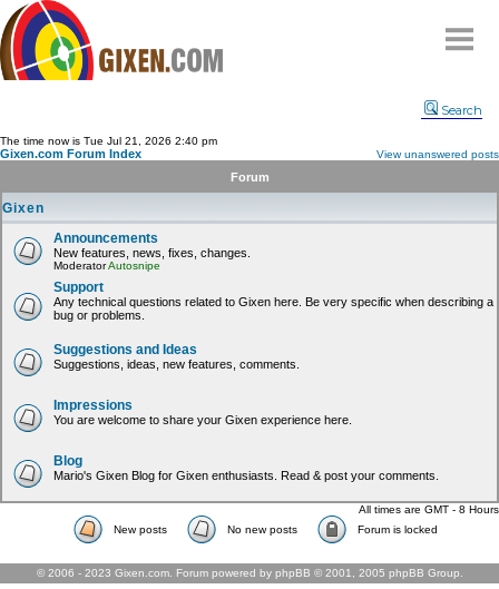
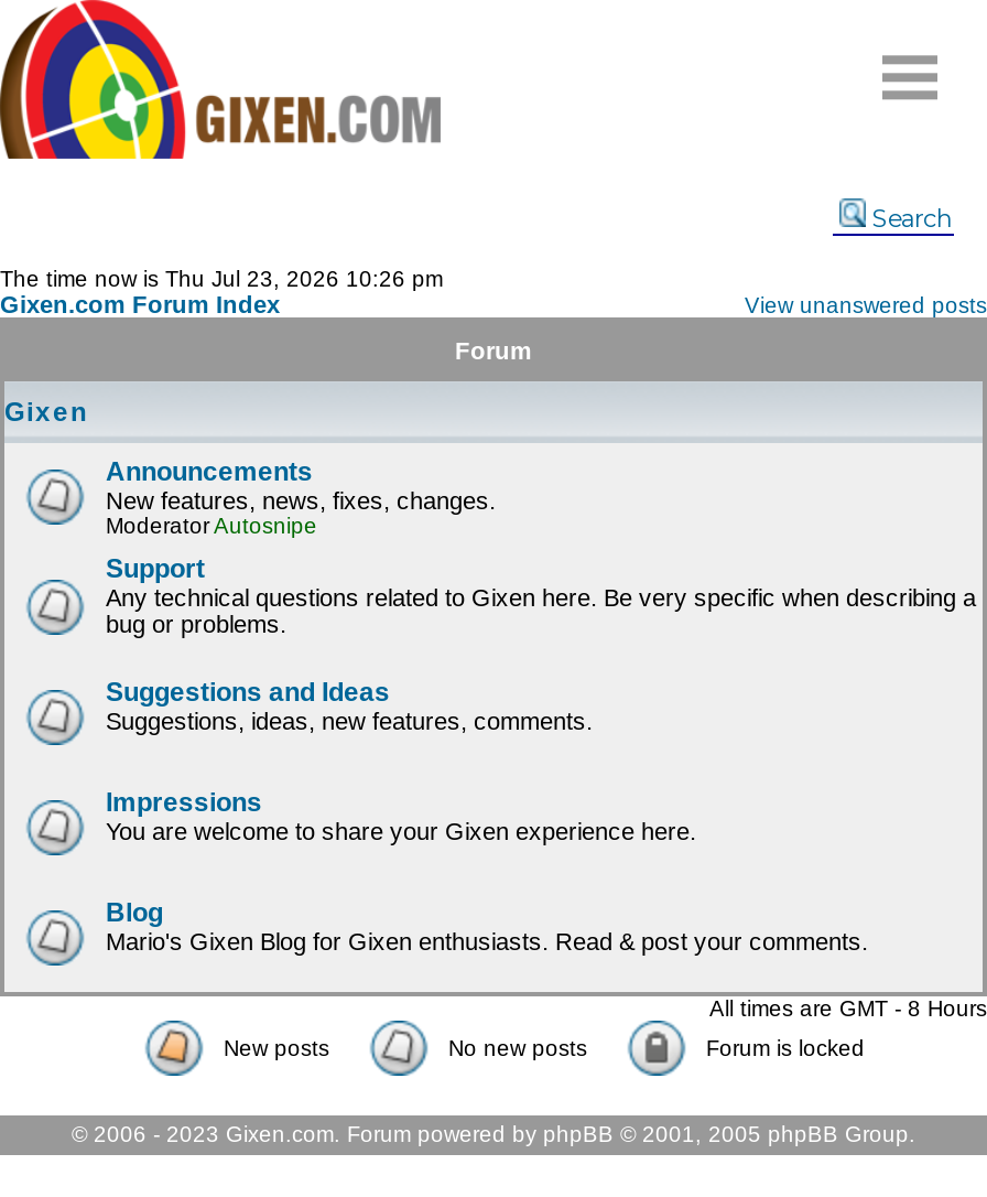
[0,135,217,147] The time now is Tue Jul 21, 2026 2:40 pm -> [0,267,443,291] The time now is Thu Jul 23, 2026 10:26 pm

